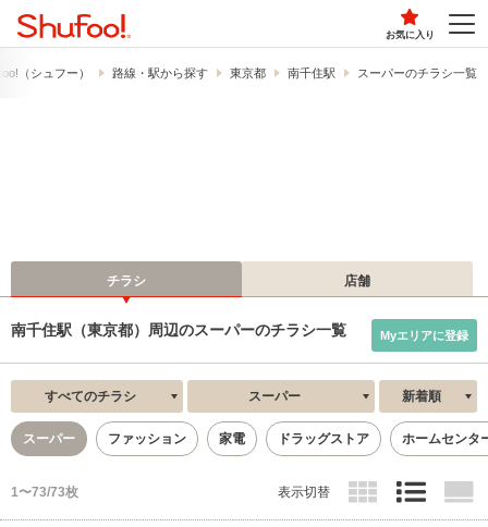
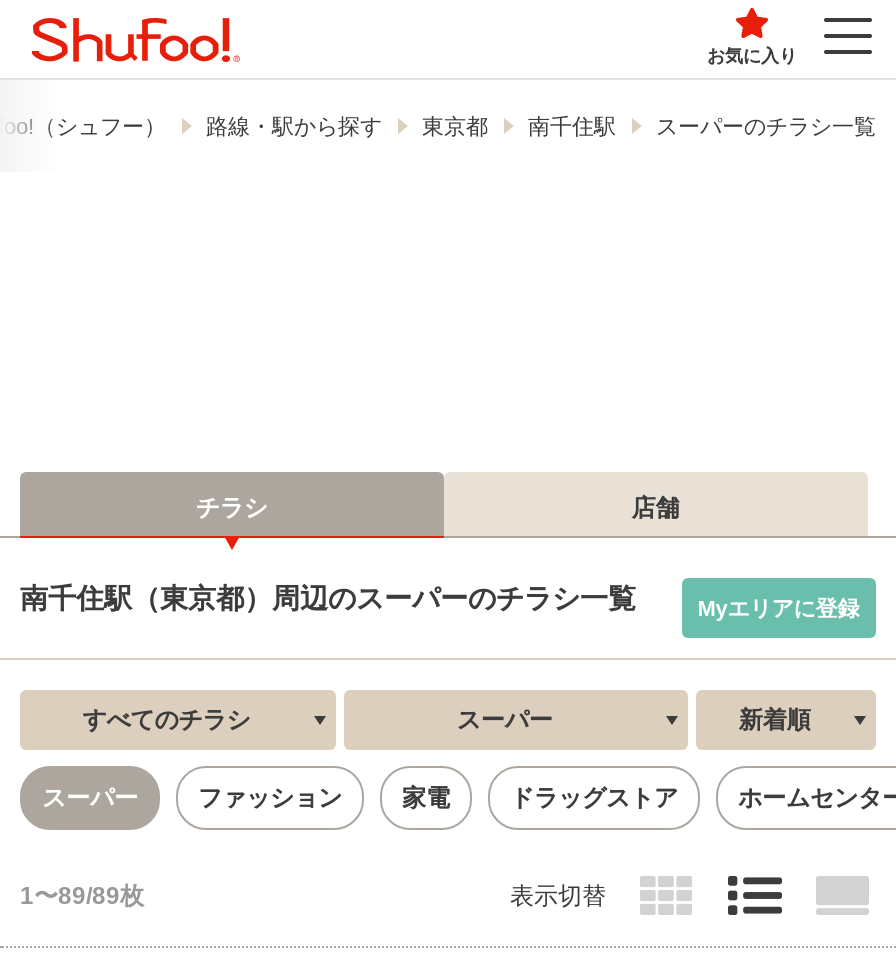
[11,485,78,500] 1〜73/73枚 -> [20,882,144,910] 1〜89/89枚

